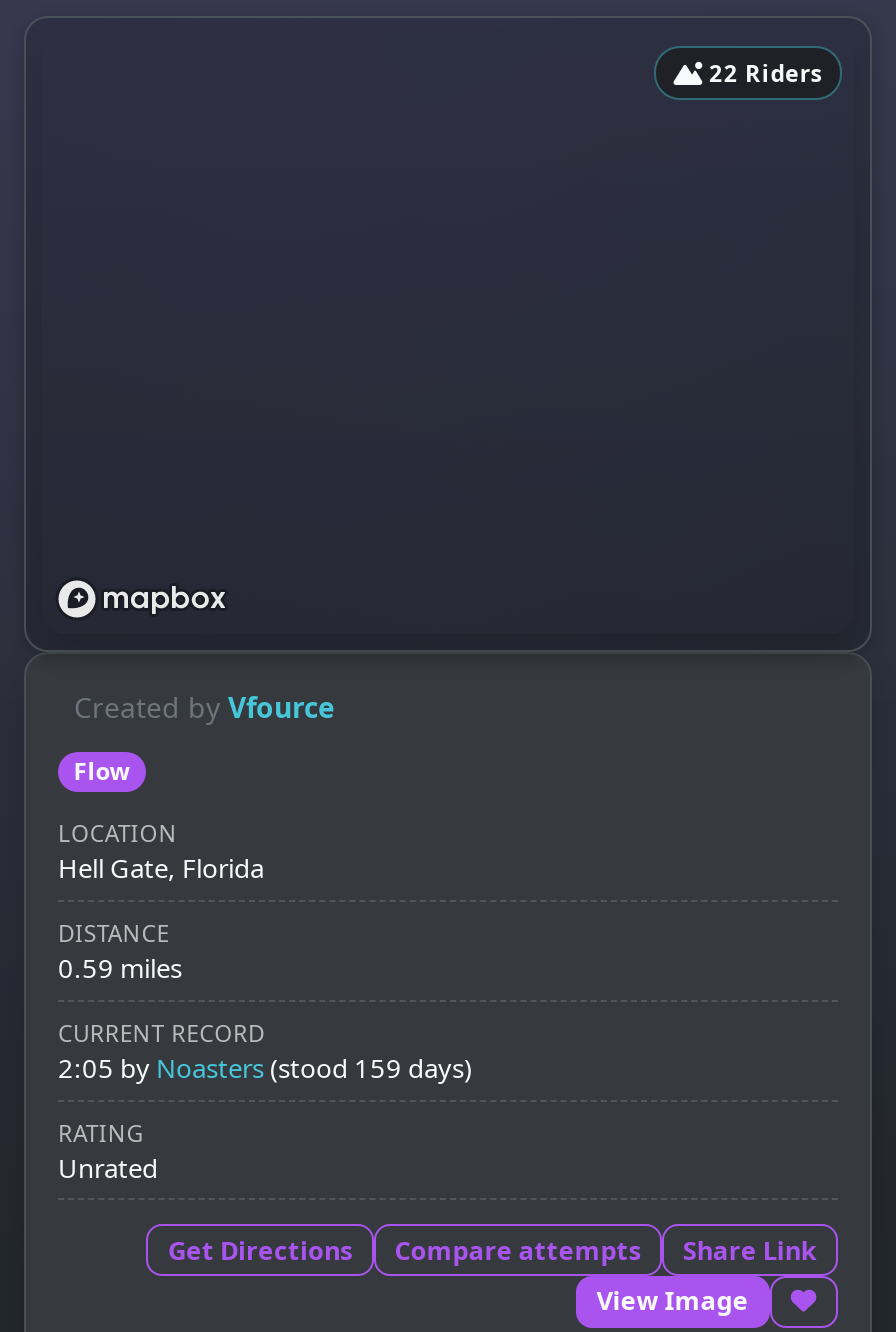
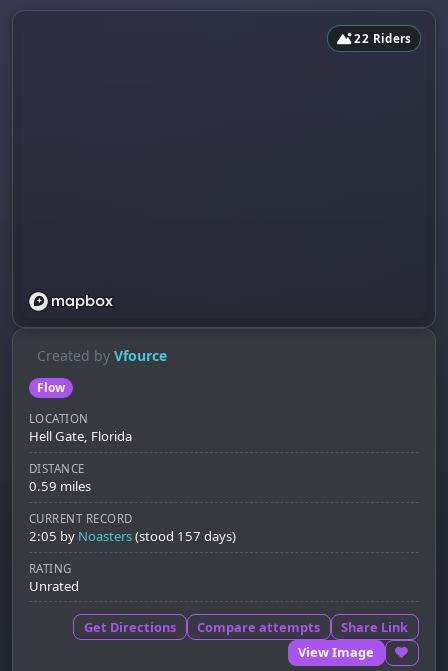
[58,1050,472,1086] 2:05 by Noasters (stood 159 days) -> [29,527,236,545] 2:05 by Noasters (stood 157 days)

